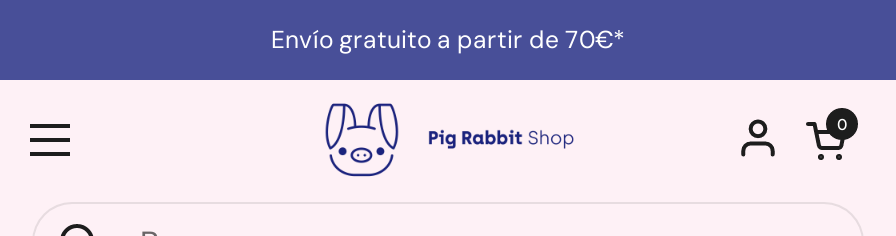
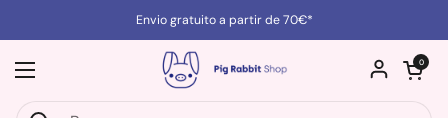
[271,24,625,56] Envío gratuito a partir de 70€* -> [135,12,312,28] Envio gratuito a partir de 70€*

